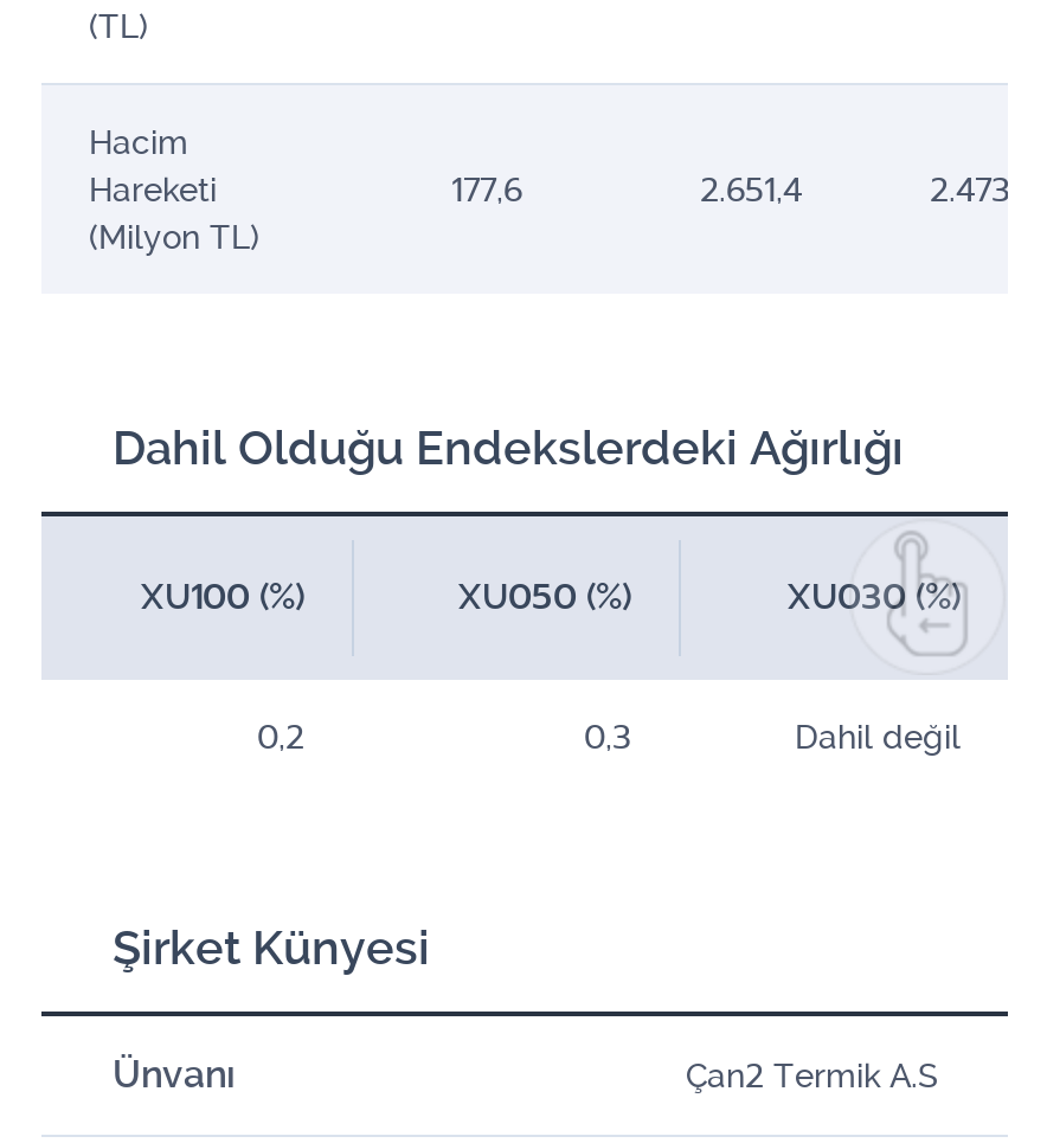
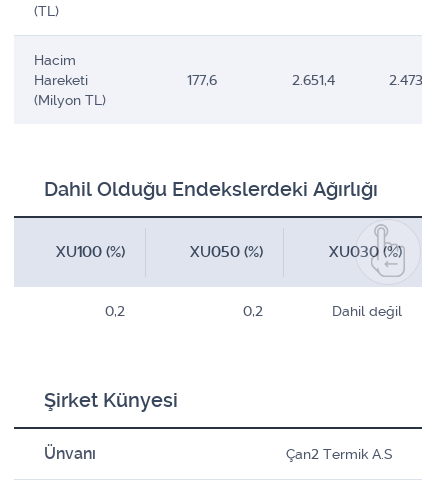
[584,718,631,756] 0,3 -> [243,303,263,319] 0,2

